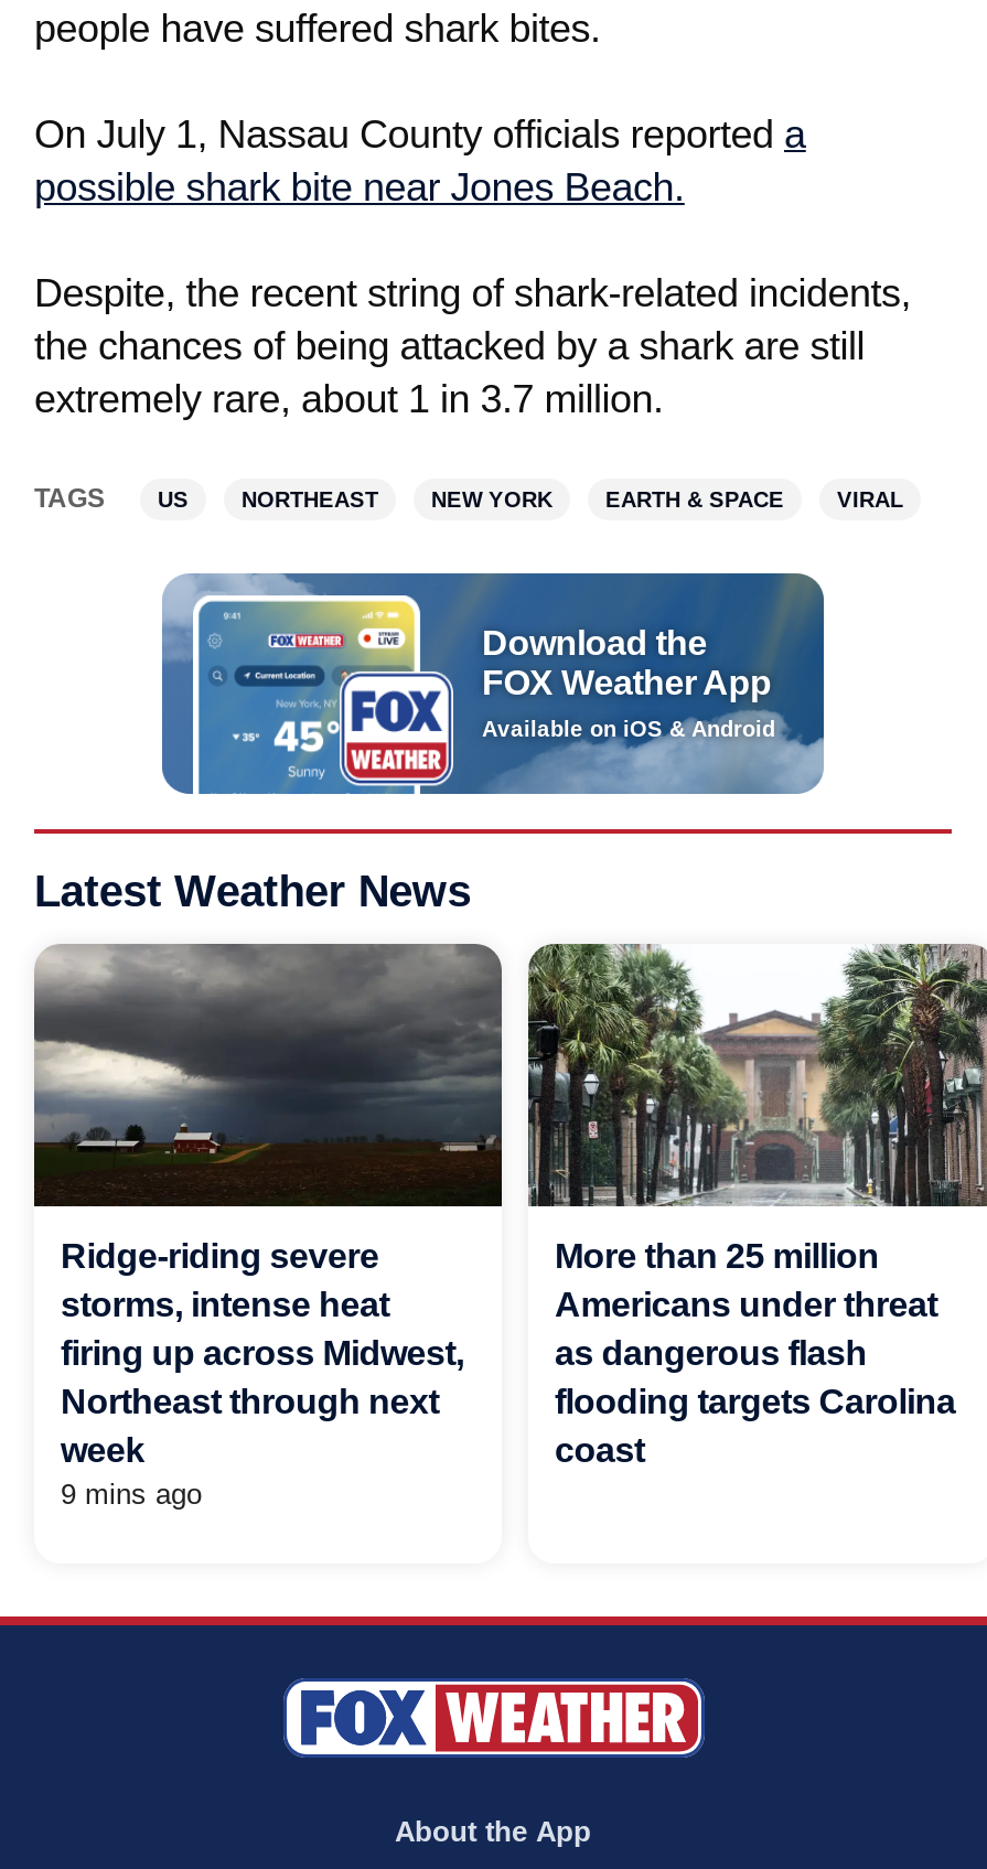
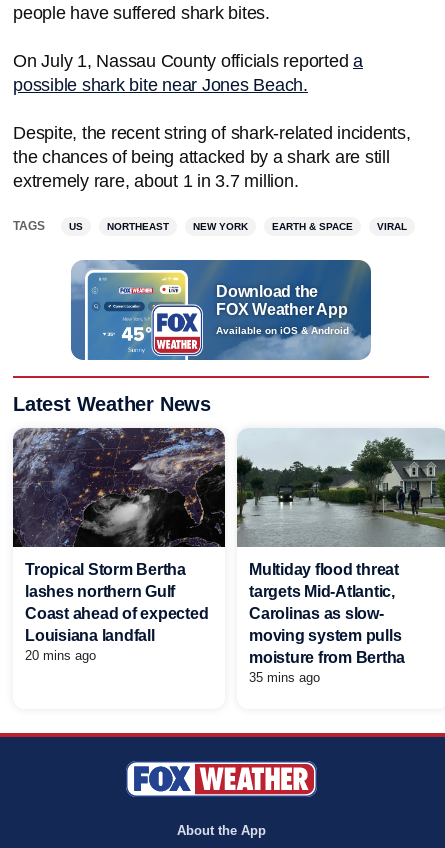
[34,944,502,1510] [image] | Ridge-riding severe | storms, intense heat | firing up across Midwest, | Northeast through next | week | 9 mins ago -> [13,428,225,663] [image] | Tropical Storm Bertha | lashes northern Gulf | Coast ahead of expected | Louisiana landfall | 20 mins ago
[526,942,980,1468] [image] | More than 25 million | Americans under threat | as dangerous flash | flooding targets Carolina | coast -> [237,428,442,685] [image] | Multiday flood threat | targets Mid-Atlantic, | Carolinas as slow- | moving system pulls | moisture from Bertha | 35 mins ago

